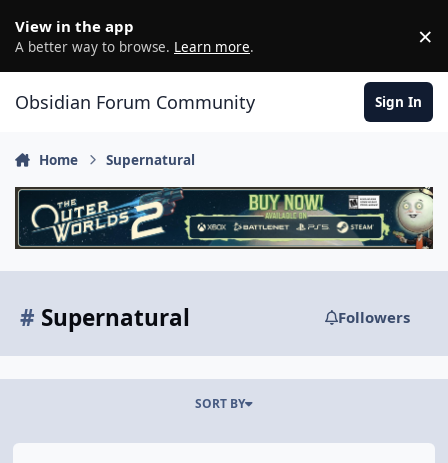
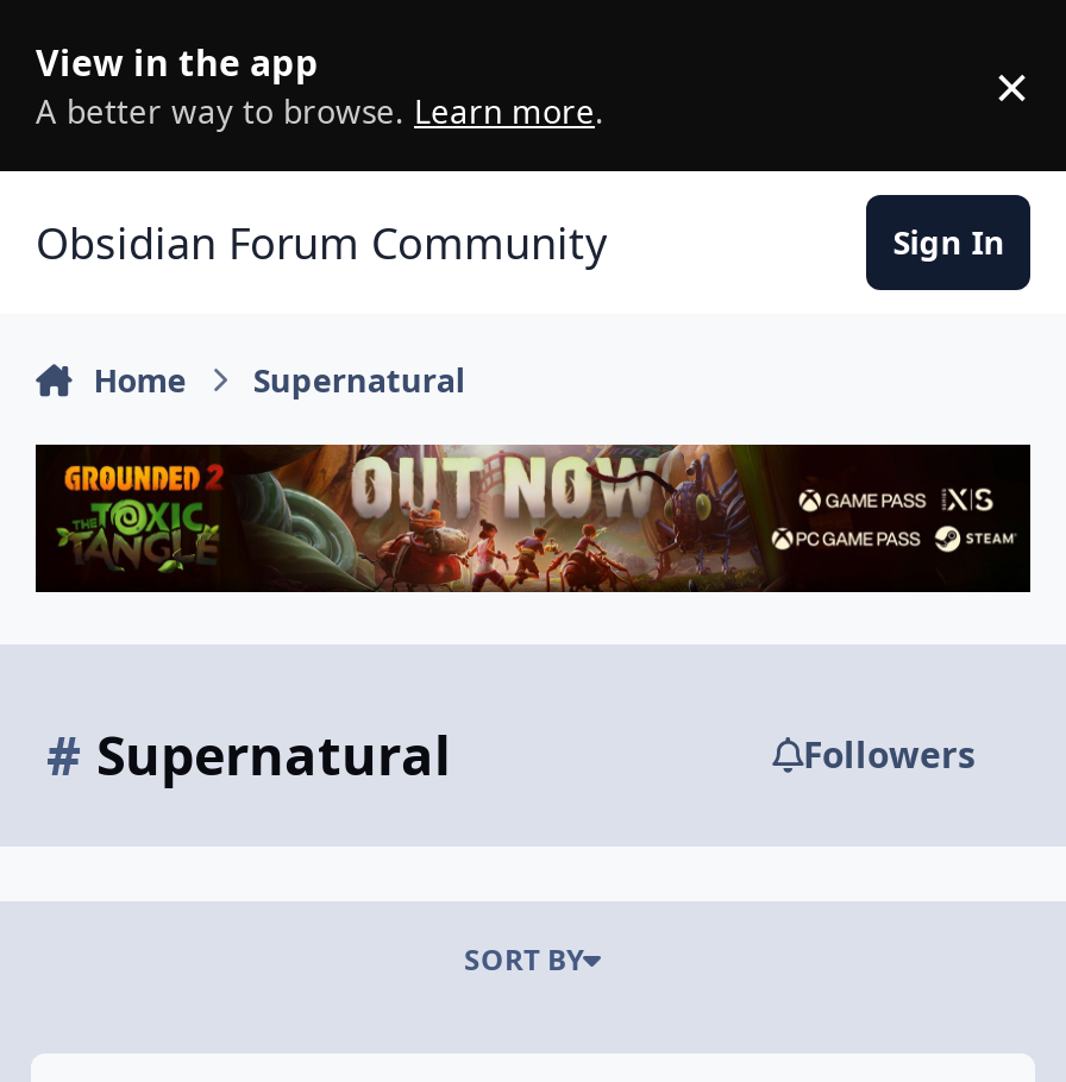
[15,186,434,250] [image] -> [38,442,1033,595] [image]

